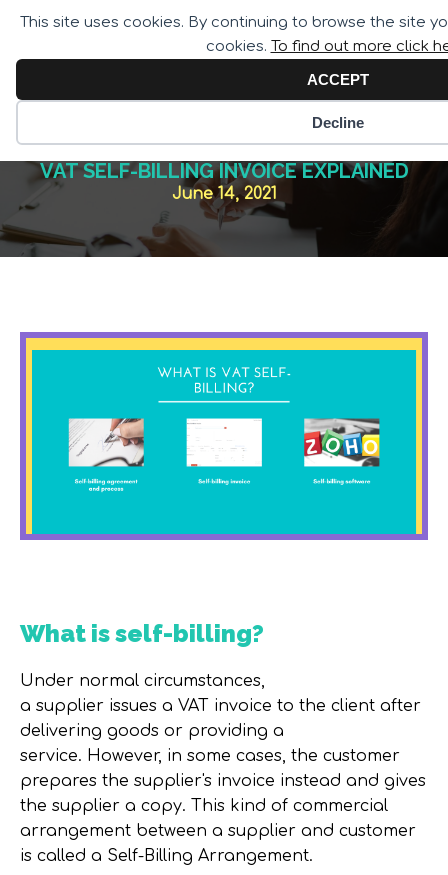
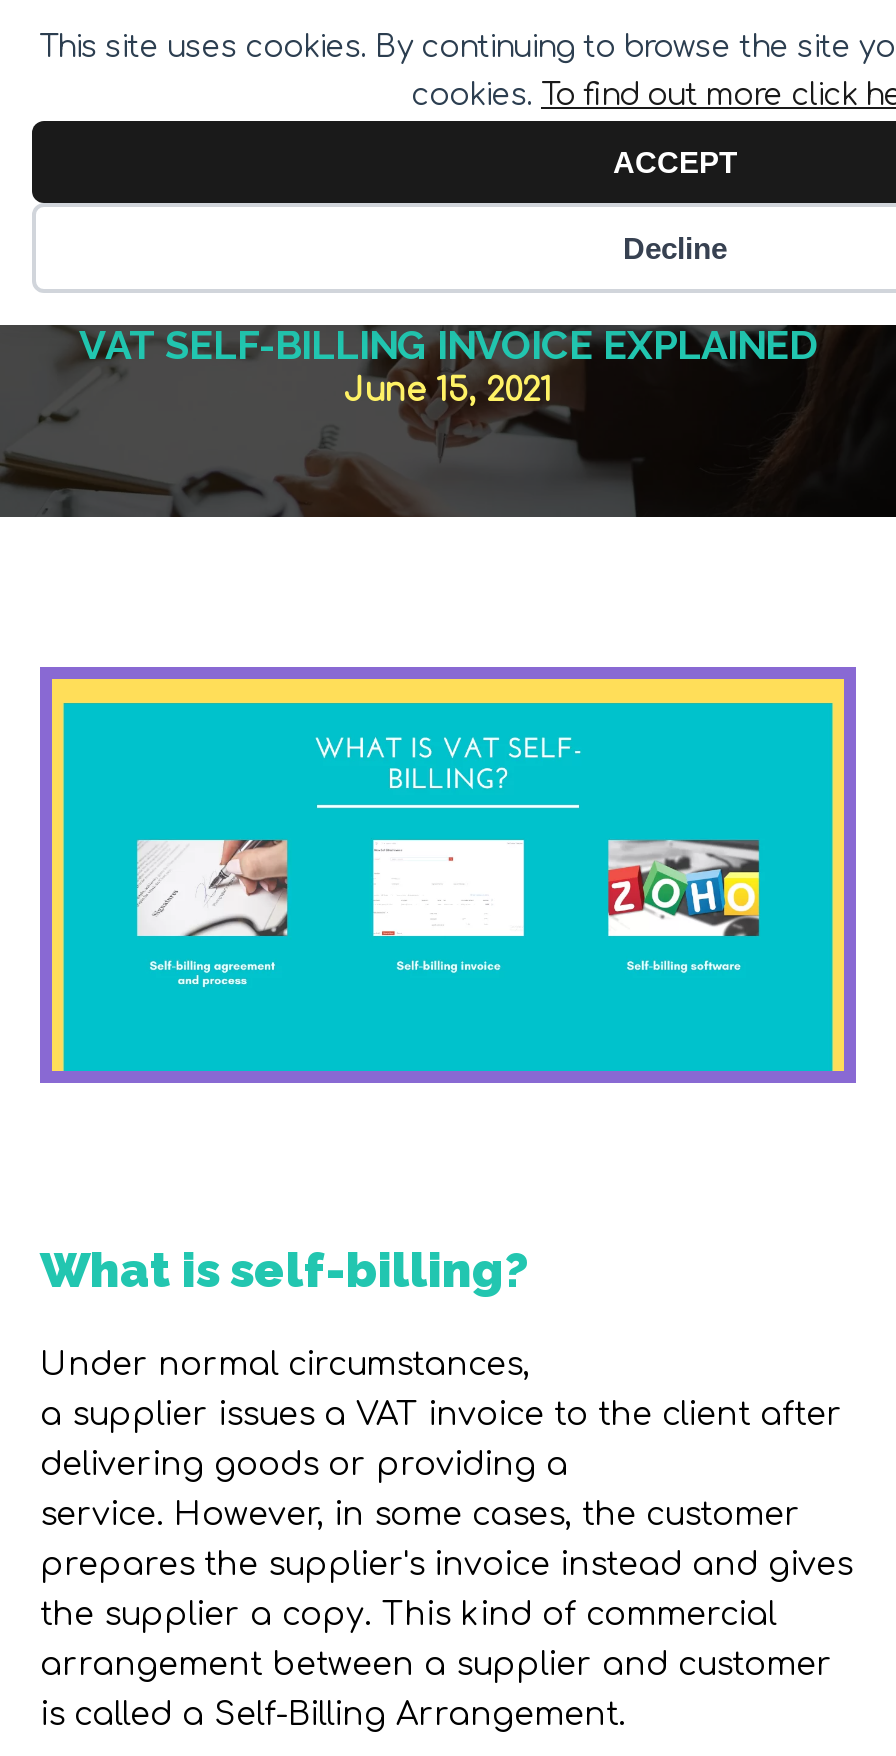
[171,185,276,203] June 14, 2021 -> [344,373,552,409] June 15, 2021

